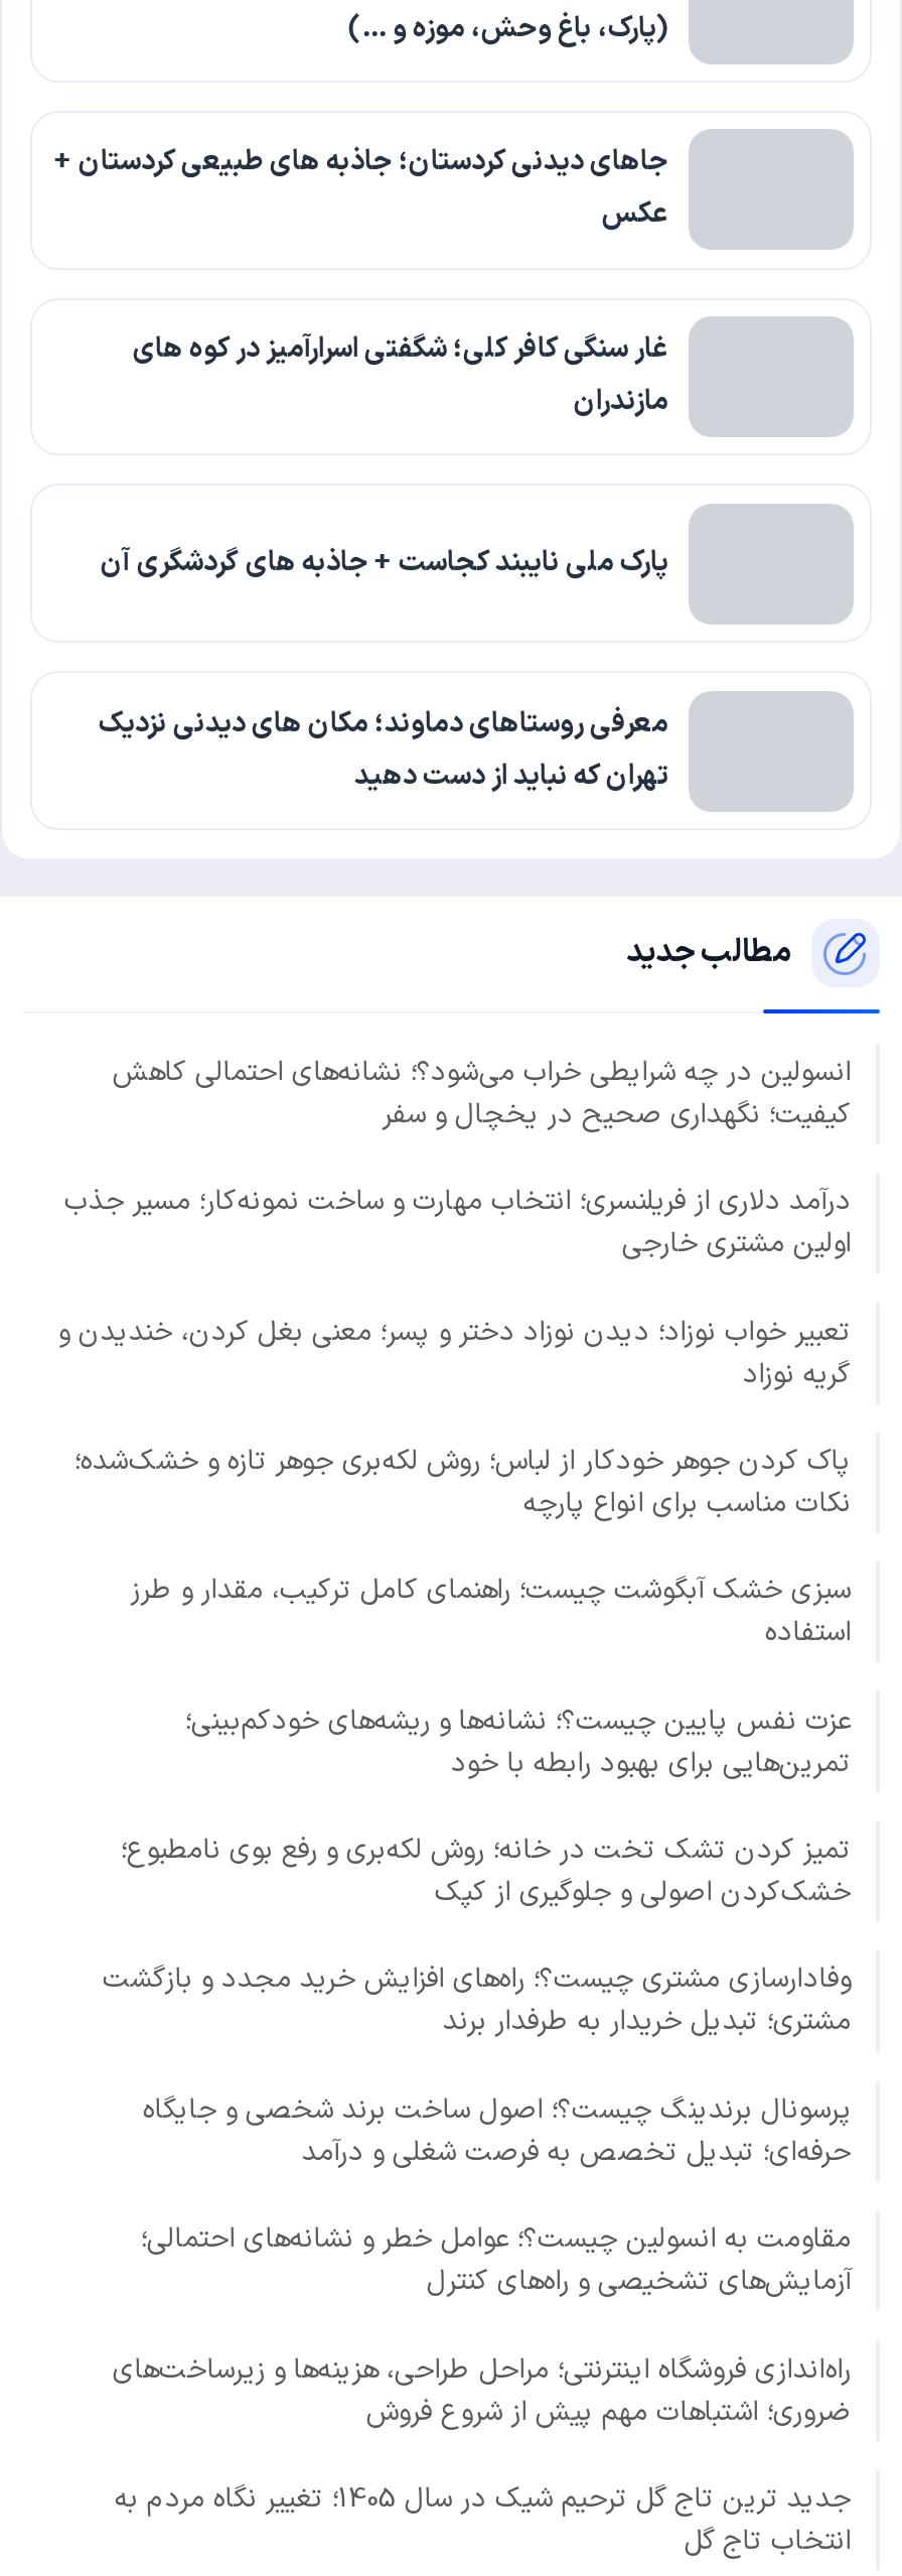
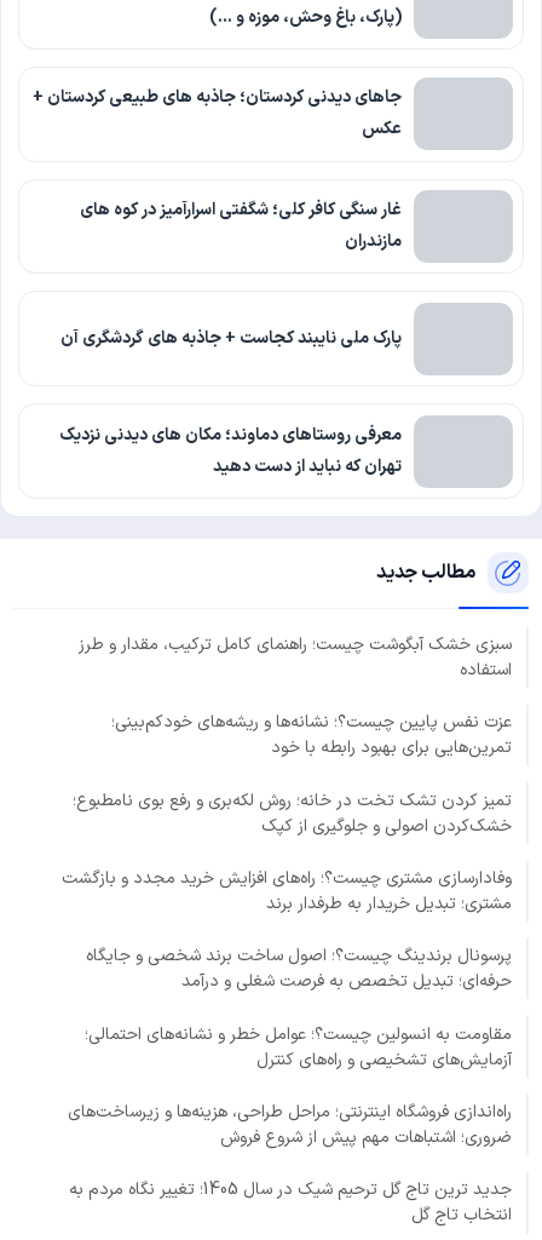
[58,1051,851,1525] انسولین در چه شرایطی خراب می‌شود؟؛ نشانه‌های احتمالی کاهش | کیفیت؛ نگهداری صحیح در یخچال و سفر | درآمد دلاری از فریلنسری؛ انتخاب مهارت و ساخت نمونه‌کار؛ مسیر جذب | اولین مشتری خارجی | تعبیر خواب نوزاد؛ دیدن نوزاد دختر و پسر؛ معنی بغل کردن، خندیدن و | گریه نوزاد | پاک کردن جوهر خودکار از لباس؛ روش لکه‌بری جوهر تازه و خشک‌شده؛ | نکات مناسب برای انواع پارچه -> none

